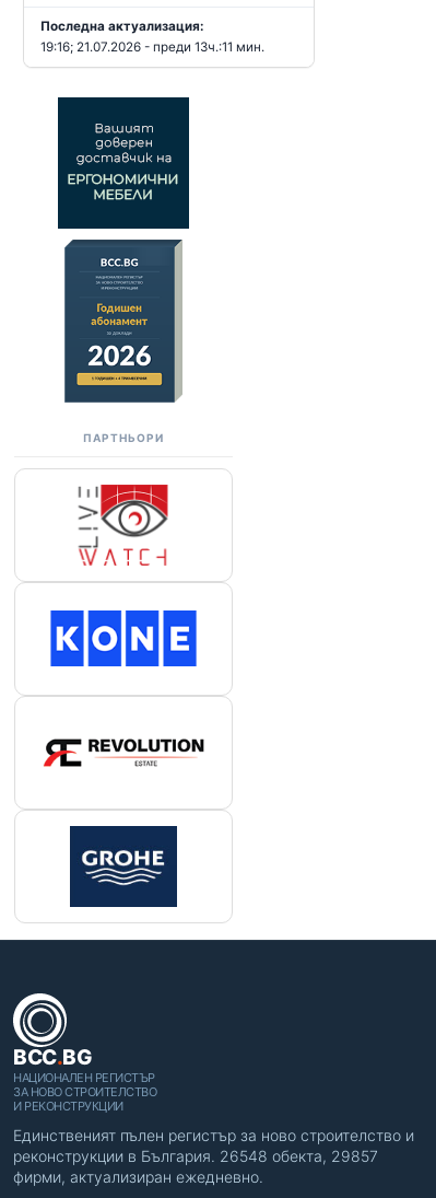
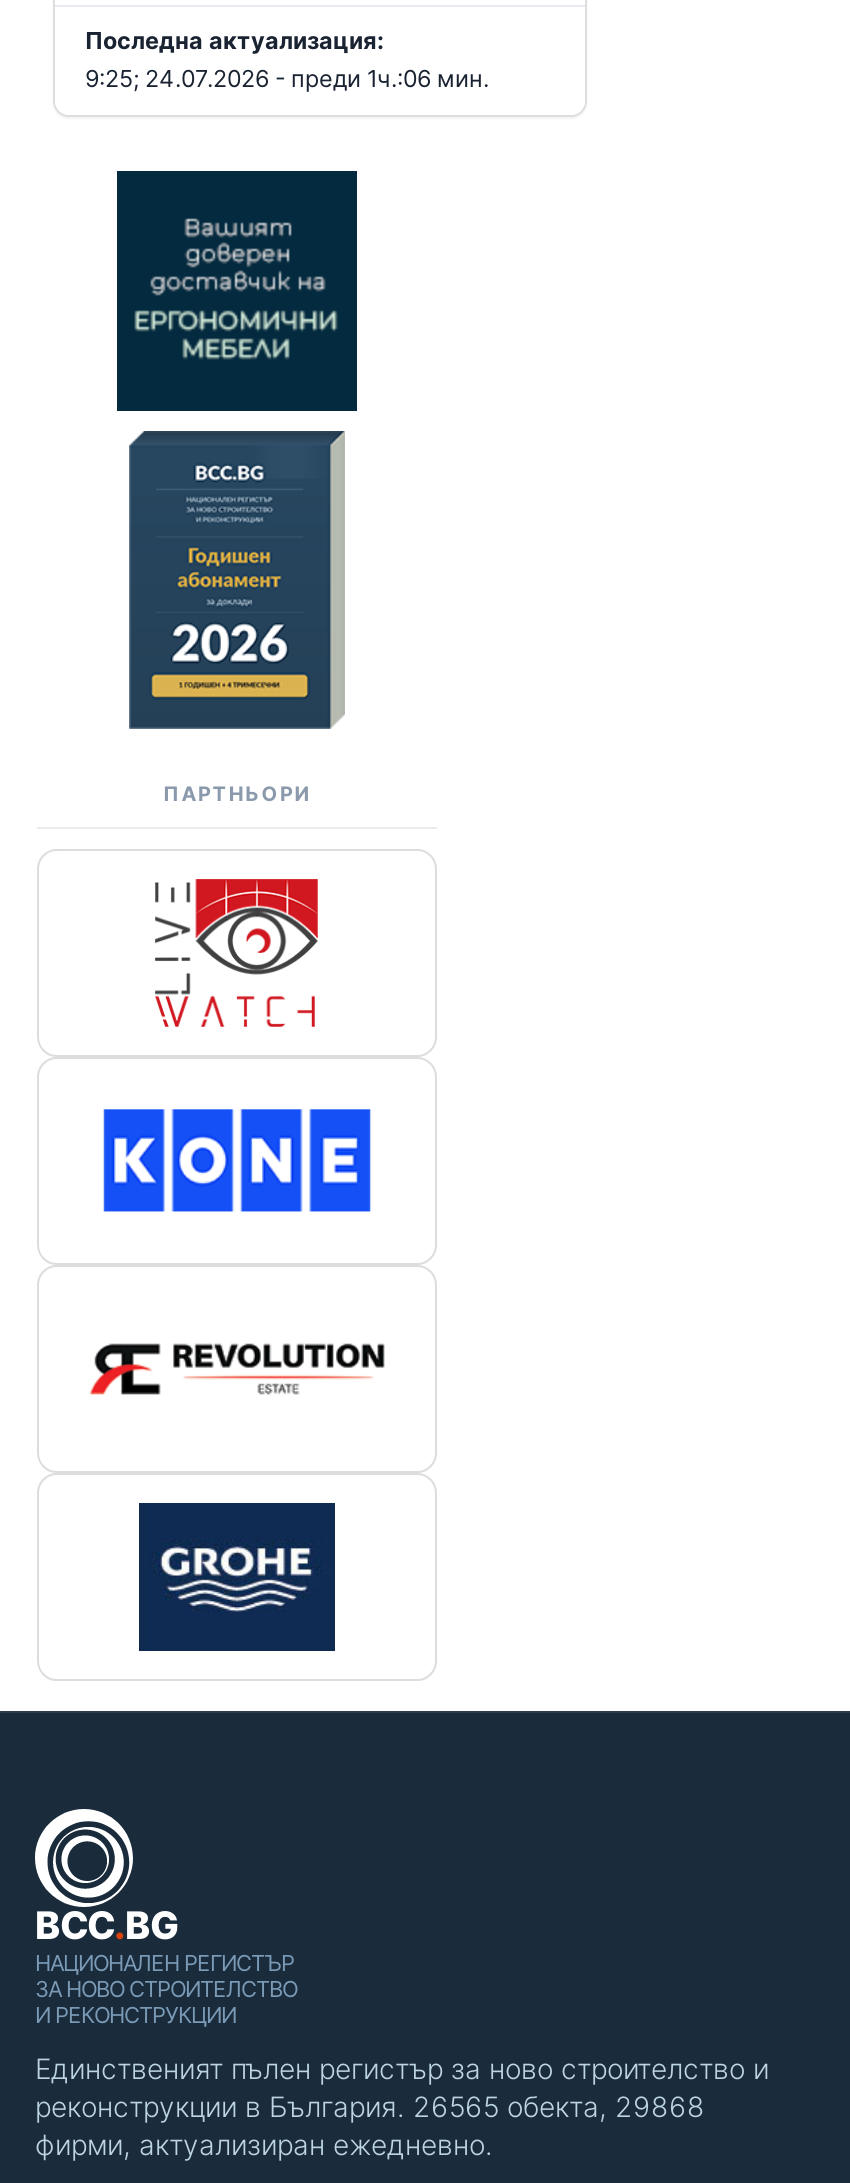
[40,39,264,54] 19:16; 21.07.2026 - преди 13ч.:11 мин. -> [85,64,489,92] 9:25; 24.07.2026 - преди 1ч.:06 мин.
[13,1147,378,1166] реконструкции в България. 26548 обекта, 29857 -> [35,2090,705,2124] реконструкции в България. 26565 обекта, 29868

